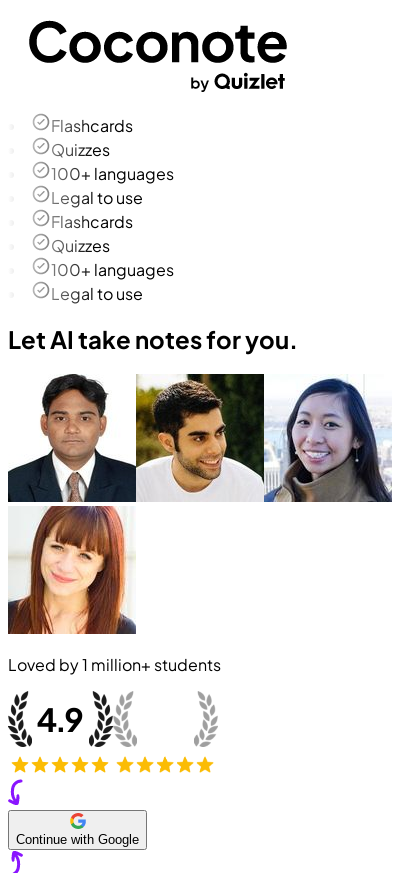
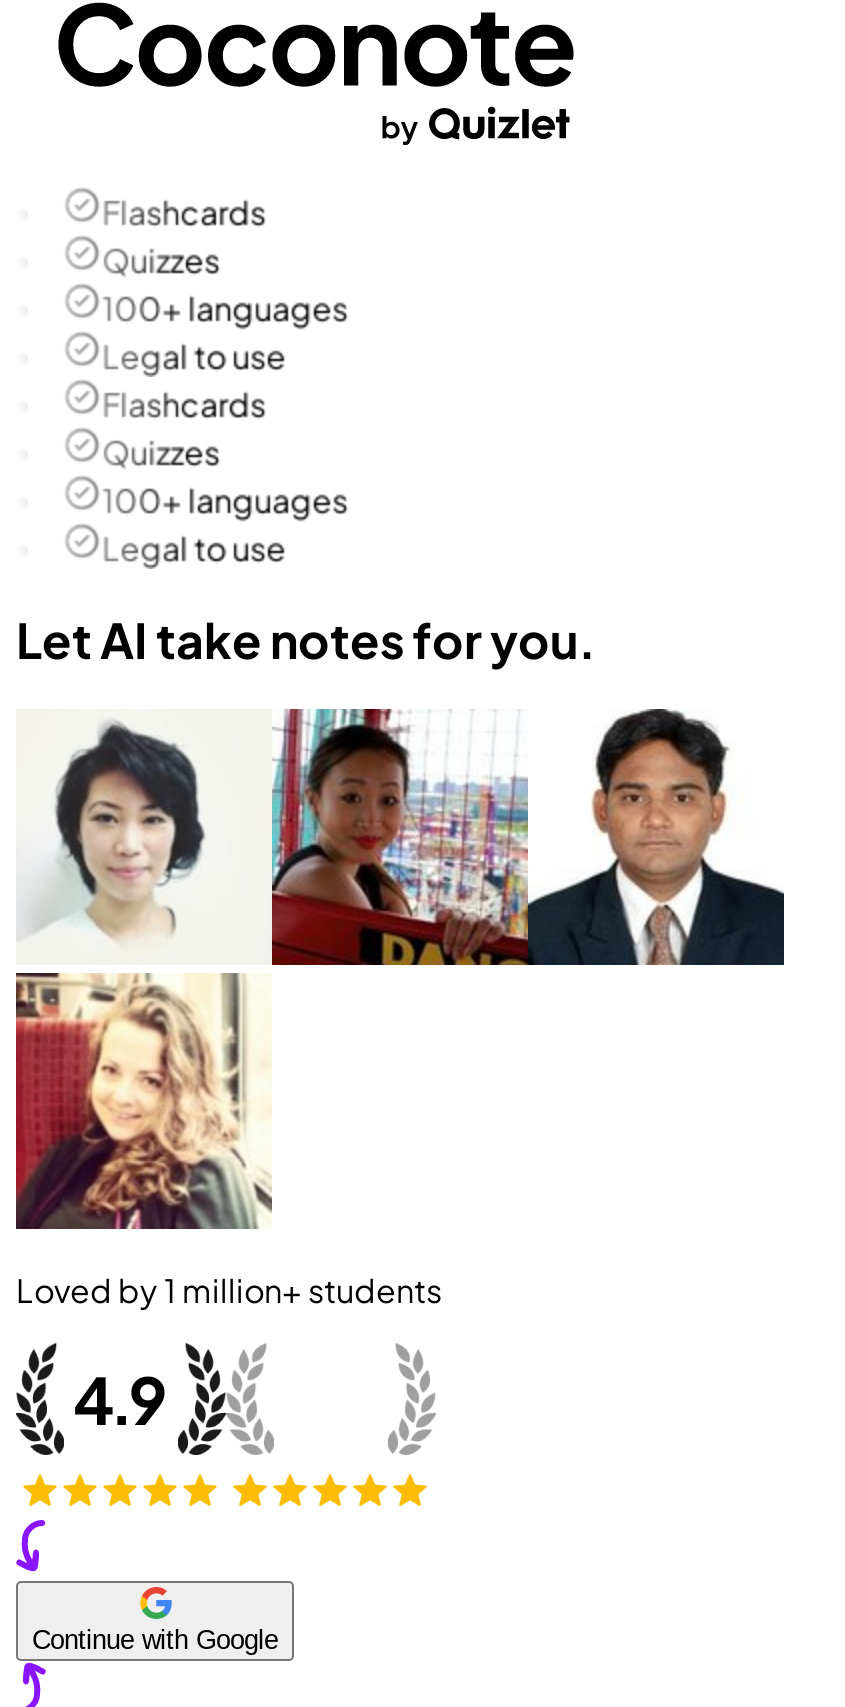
[7,373,392,635] [image] -> [14,707,786,1231] [image]

